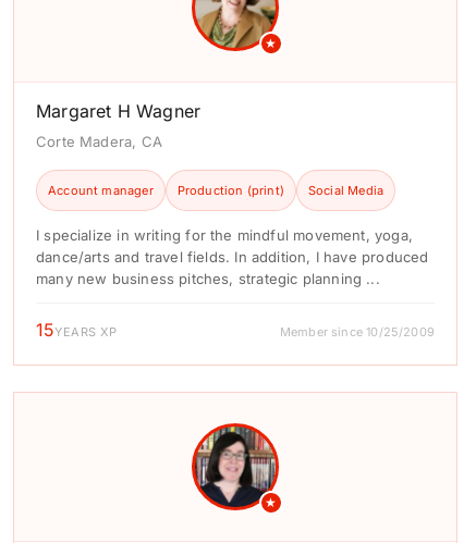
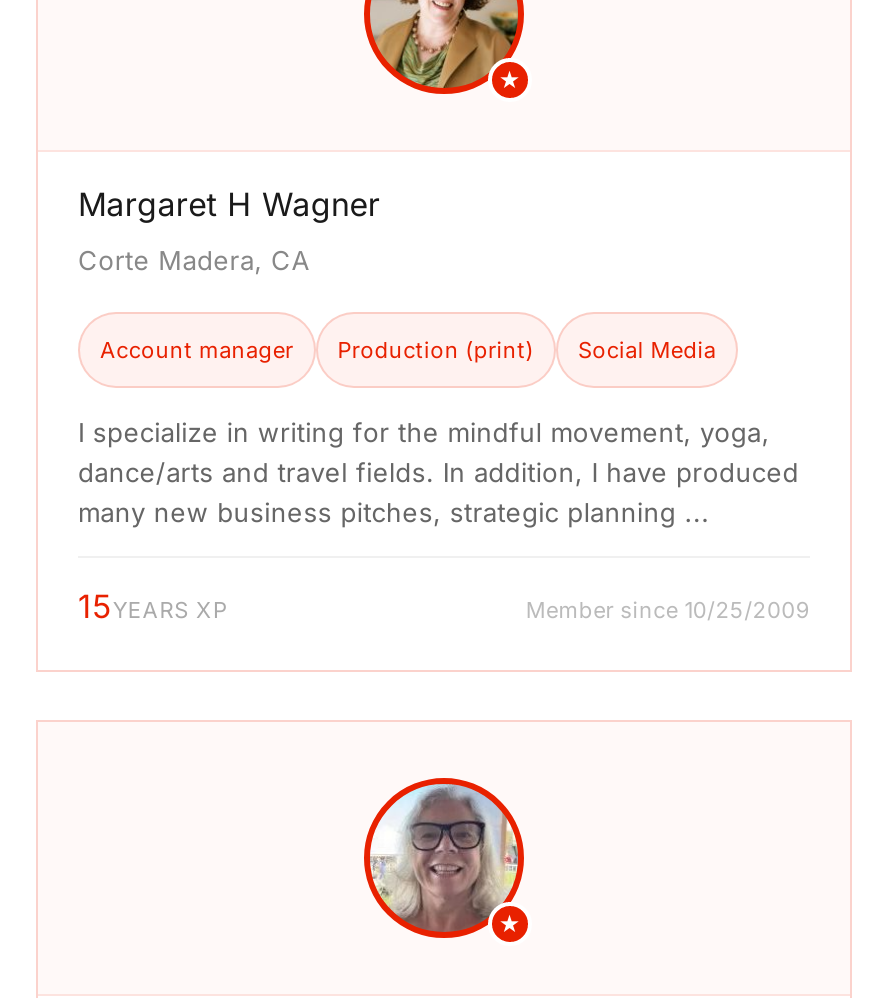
[194,425,276,508] [image] -> [368,782,518,932] [image]

